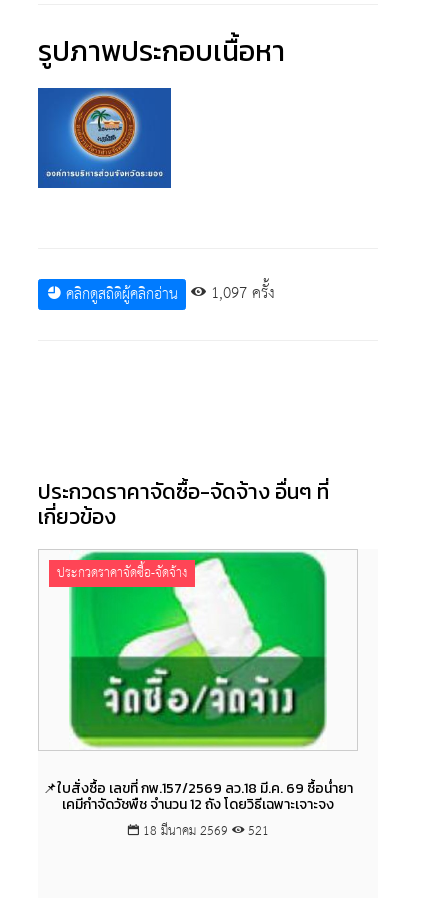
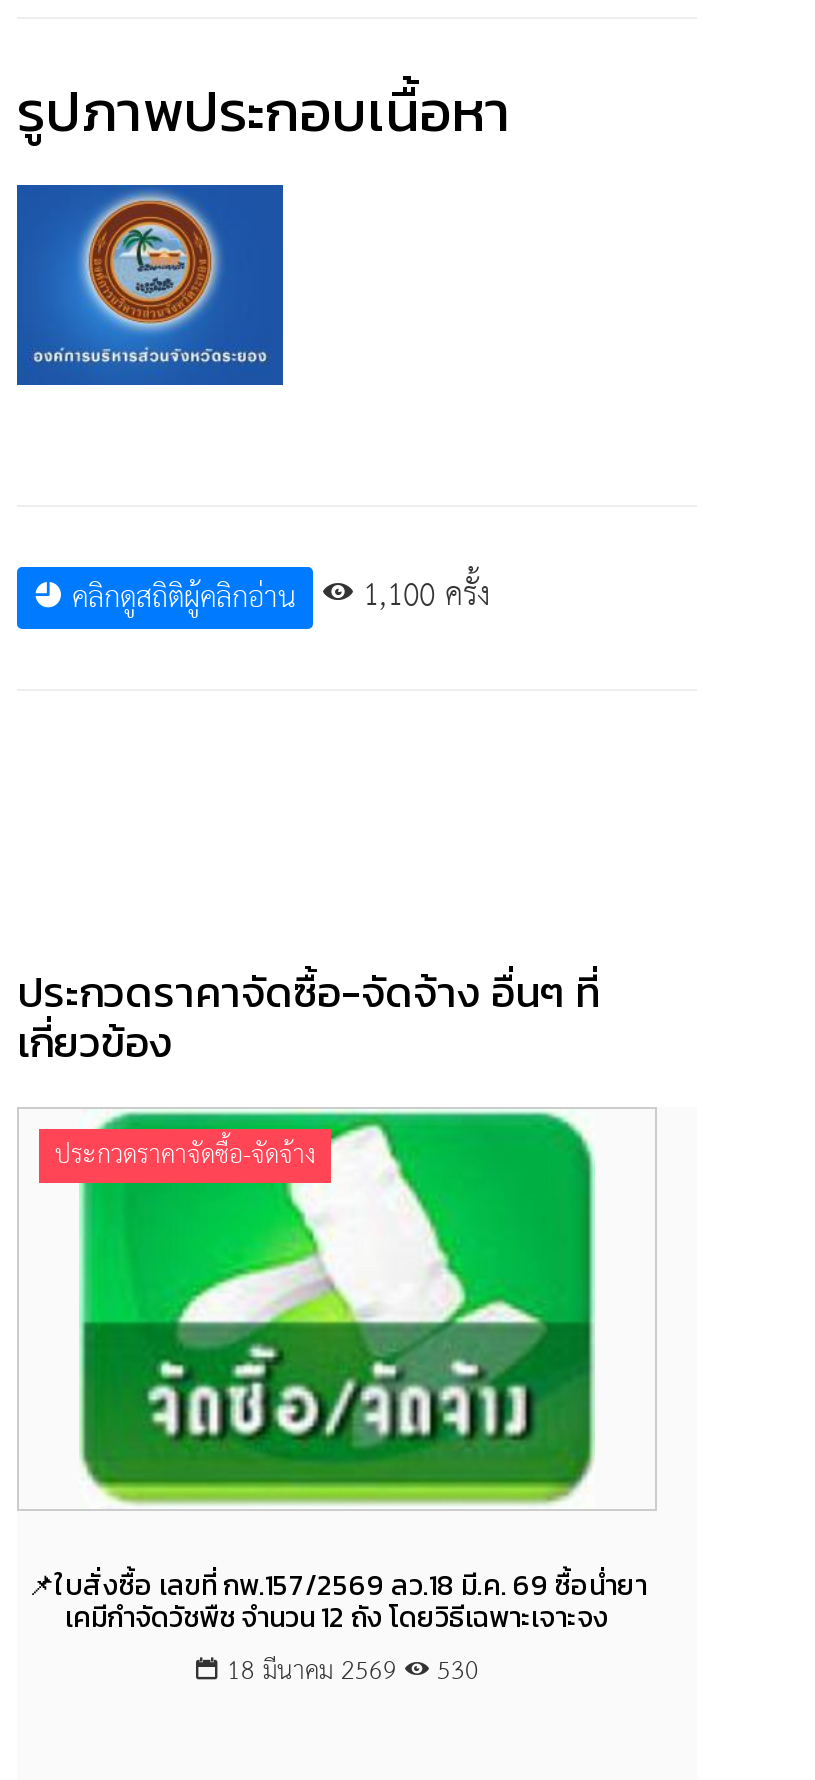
[206,279,275,308] 1,097 ครั้ง -> [353,567,491,625] 1,100 ครั้ง
[139,819,269,842] 18 มีนาคม 2569 521 -> [219,1648,479,1694] 18 มีนาคม 2569 530

